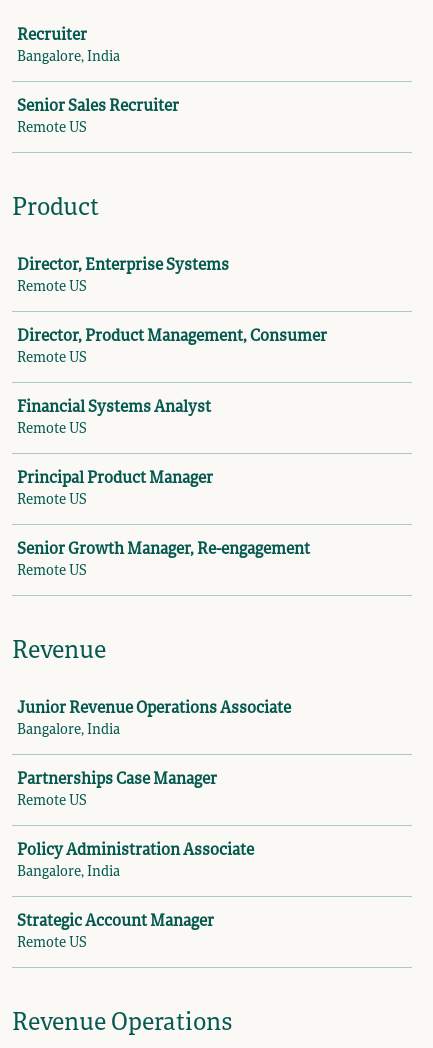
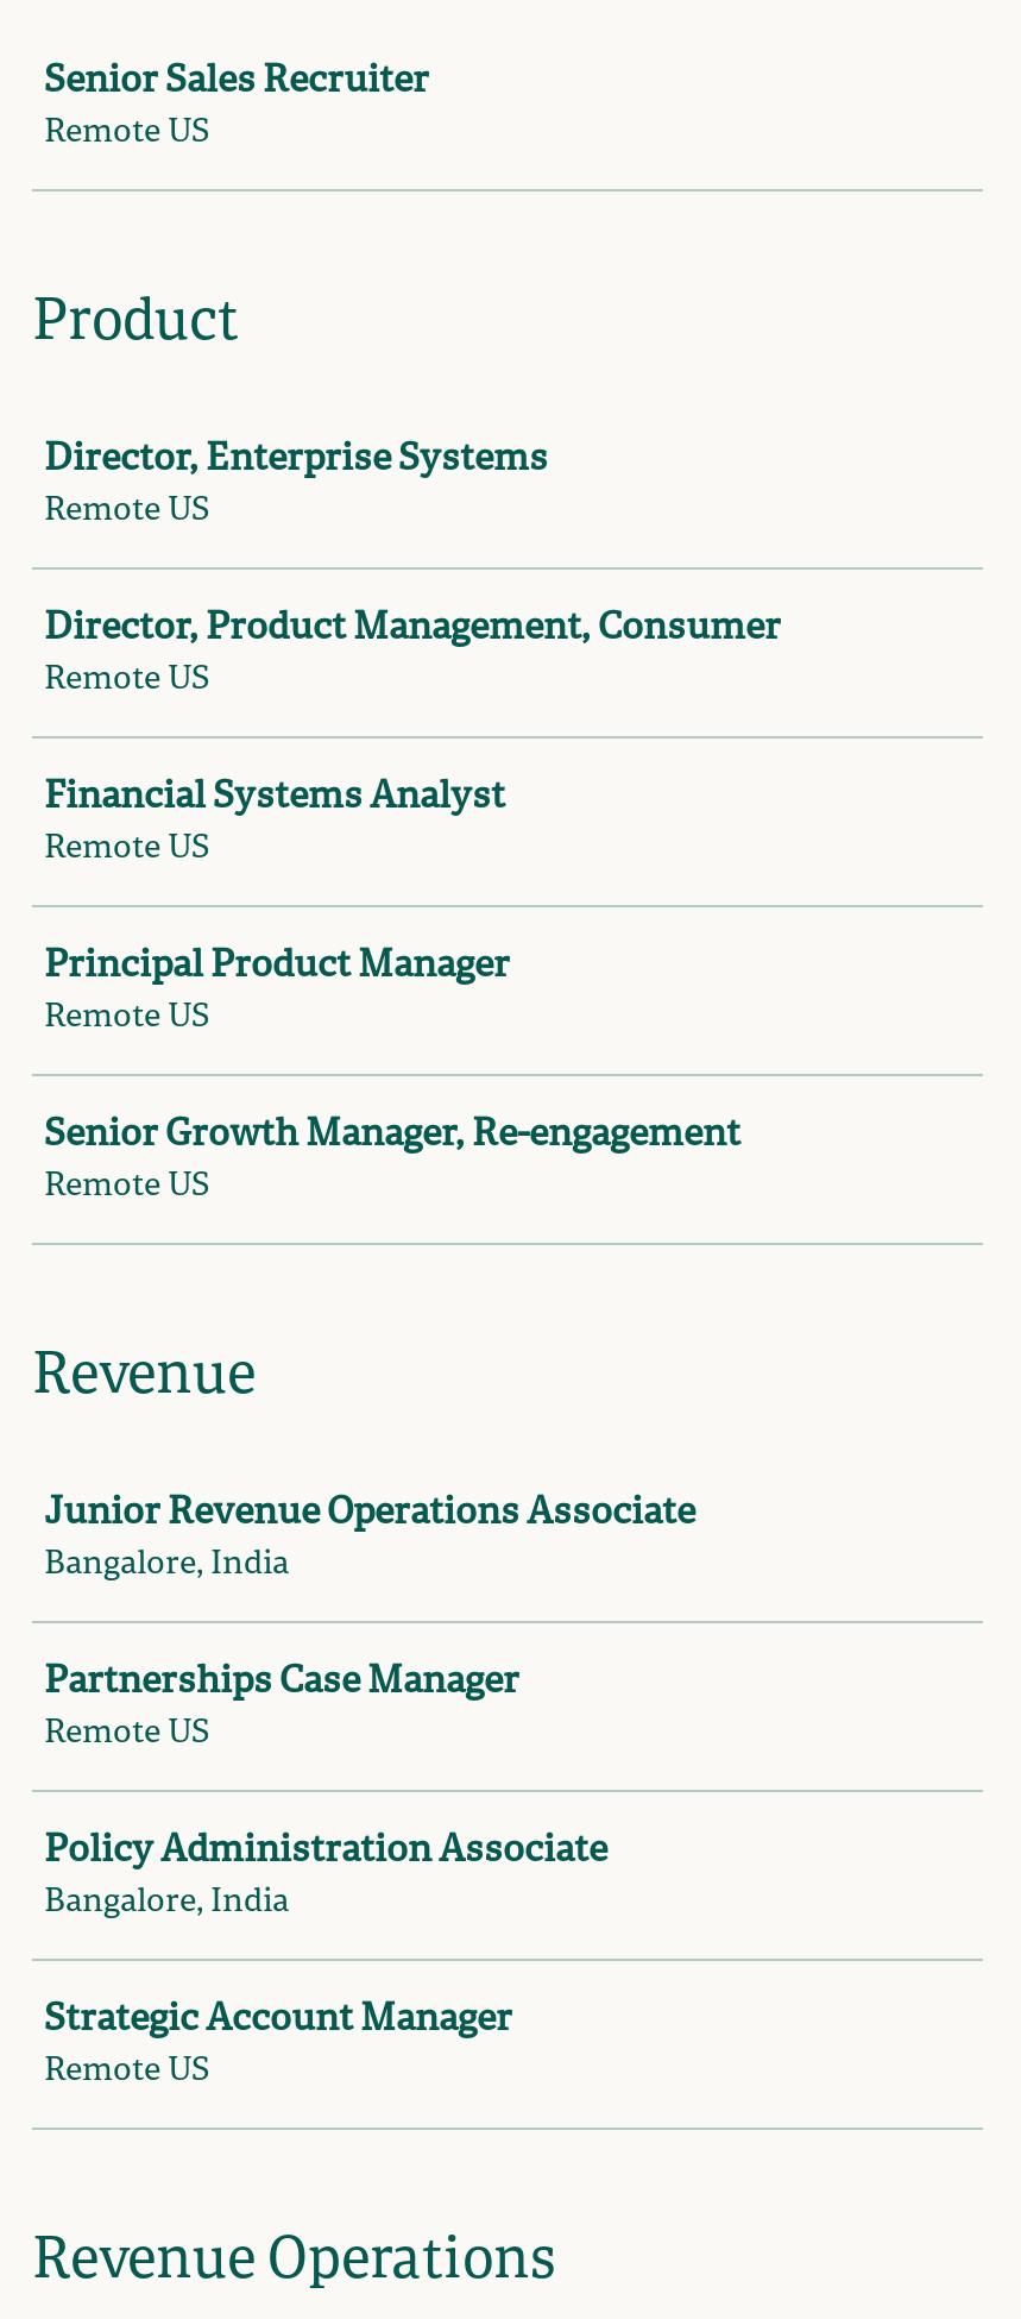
[17,26,120,66] Recruiter | Bangalore, India -> none

